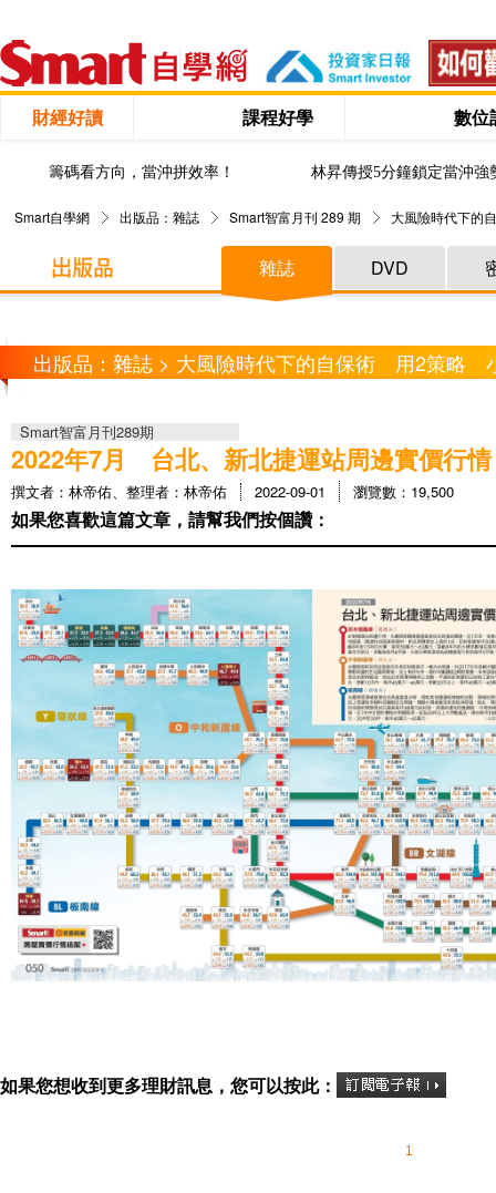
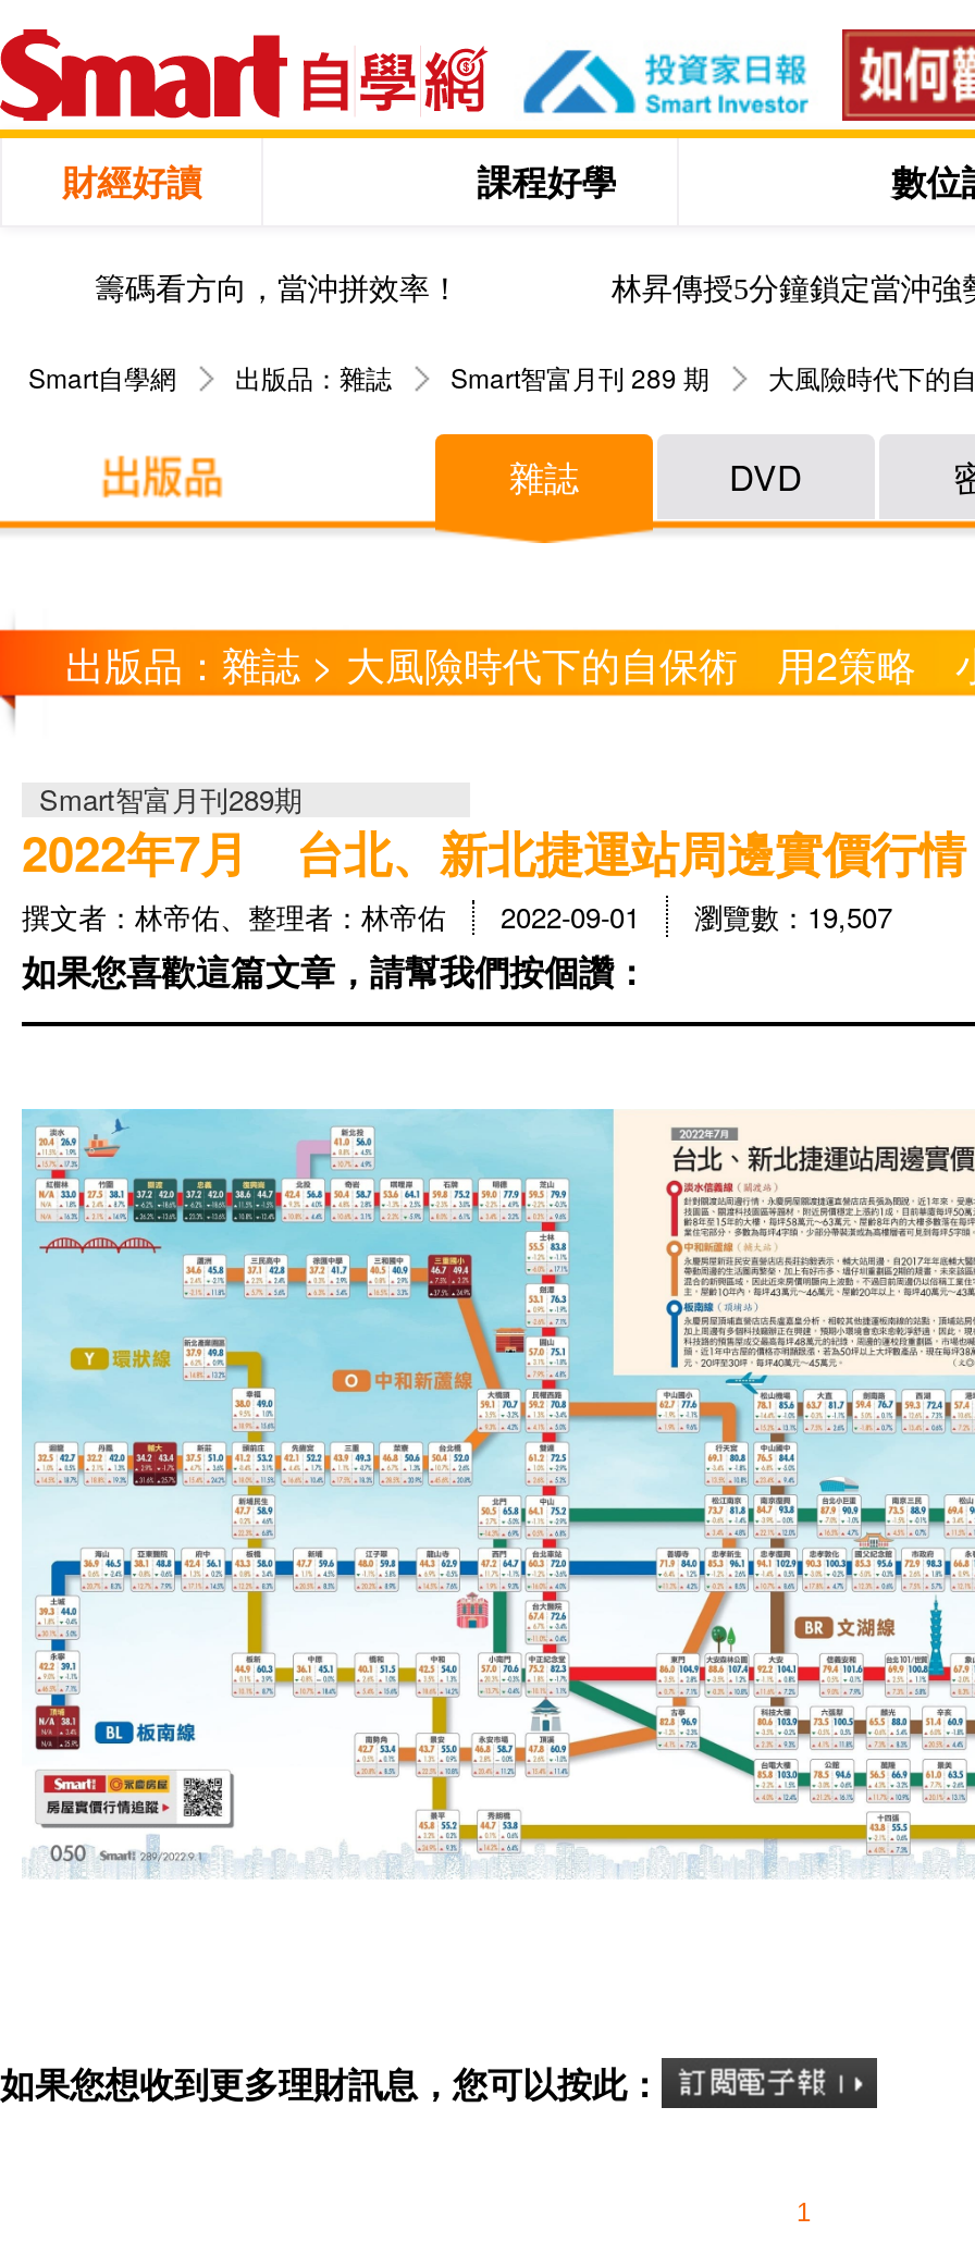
[11,481,454,502] 撰文者：林帝佑、整理者：林帝佑 2022-09-01 瀏覽數：19,500 -> [22,896,892,937] 撰文者：林帝佑、整理者：林帝佑 2022-09-01 瀏覽數：19,507

